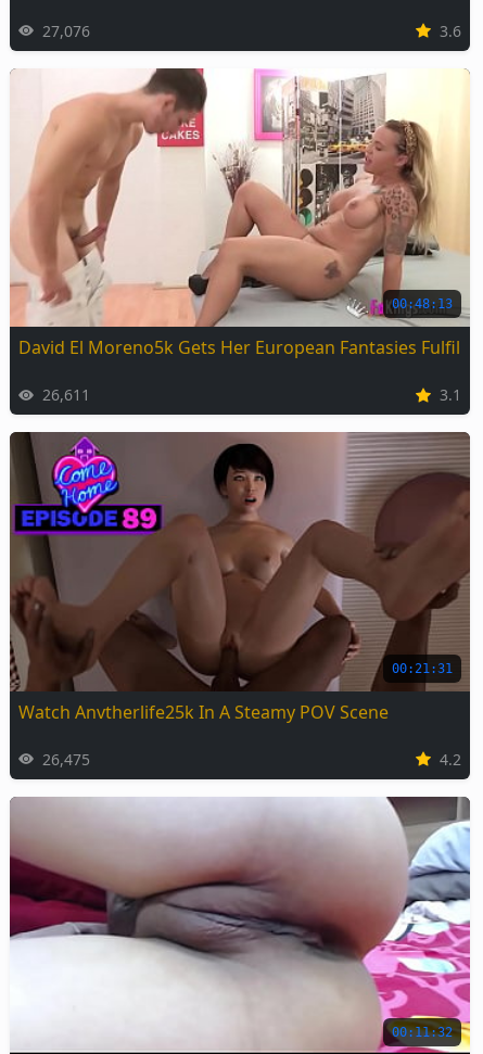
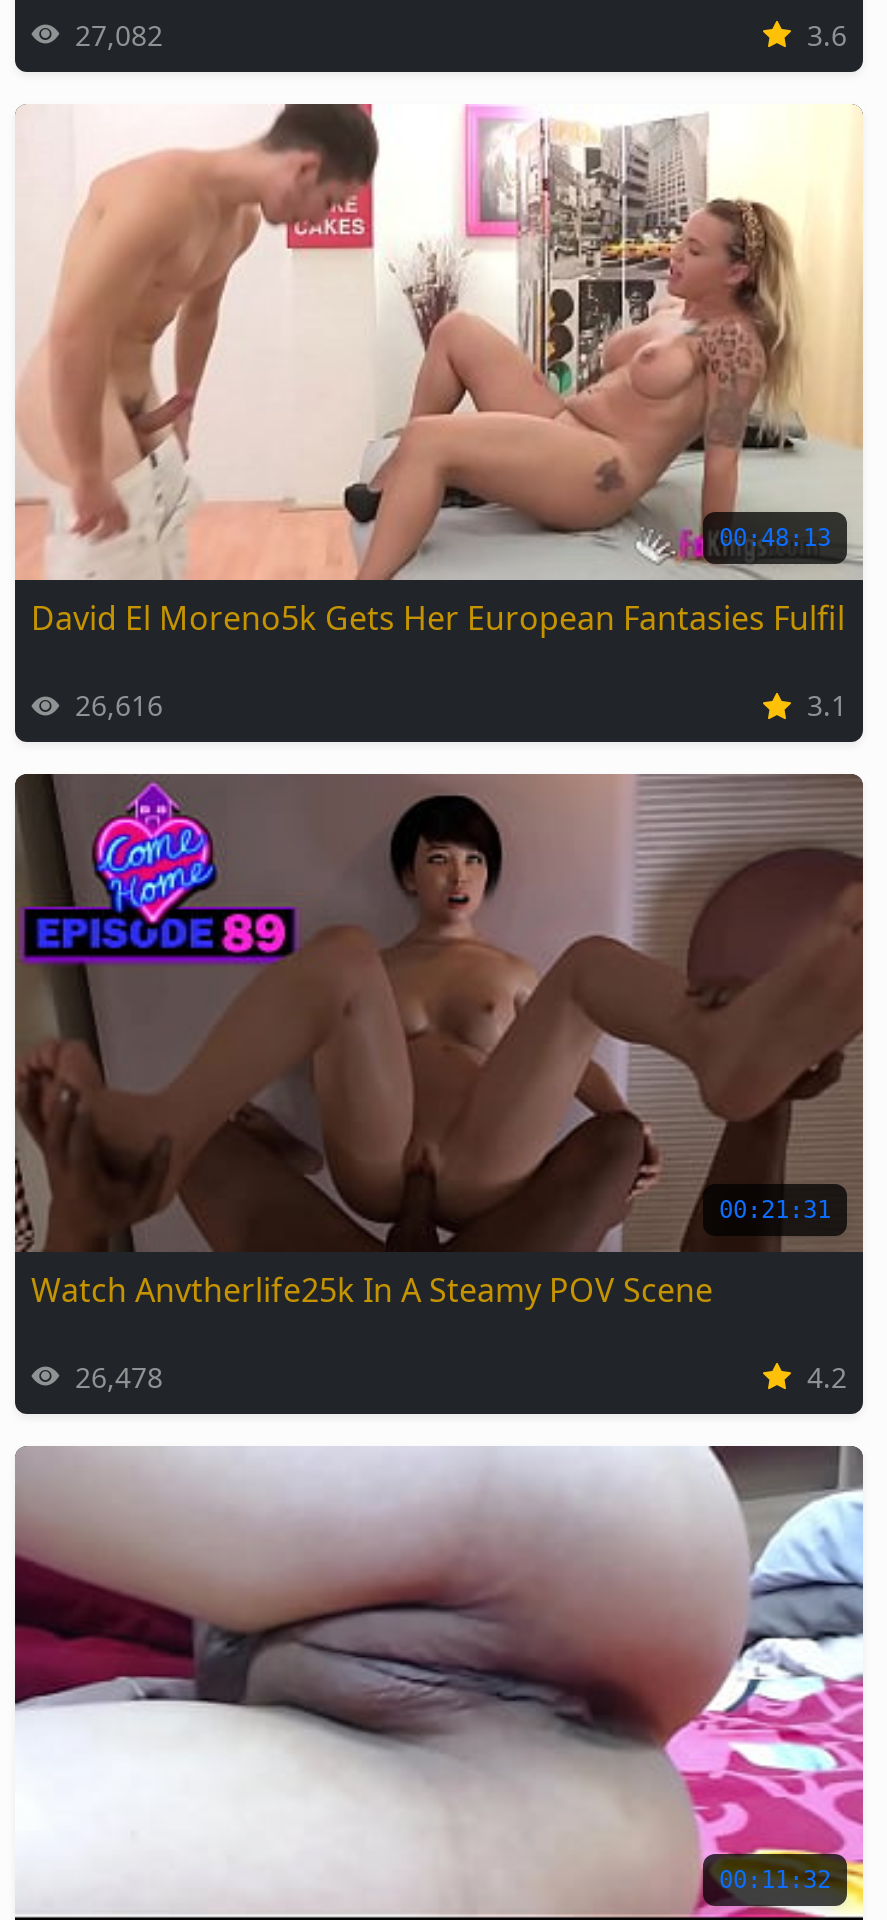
[38,20,90,41] 27,076 -> [67,15,163,53] 27,082
[38,384,90,405] 26,611 -> [67,686,163,724] 26,616
[38,748,90,769] 26,475 -> [67,1357,163,1395] 26,478

